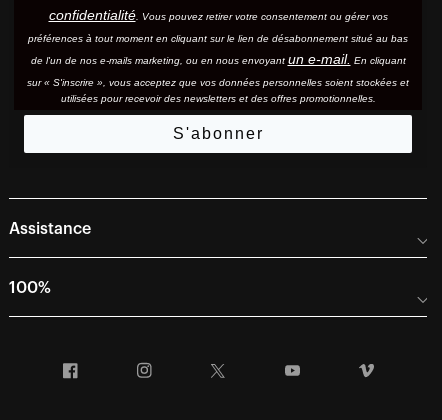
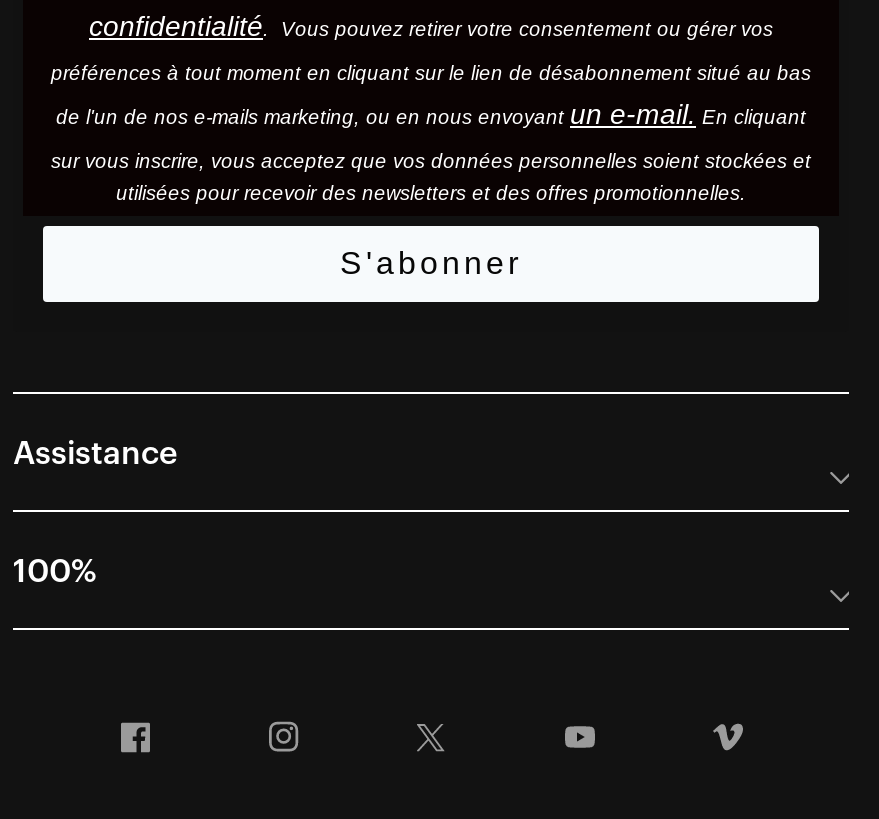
[27,77,409,88] sur « S'inscrire », vous acceptez que vos données personnelles soient stockées et -> [51,151,811,173] sur vous inscrire, vous acceptez que vos données personnelles soient stockées et

